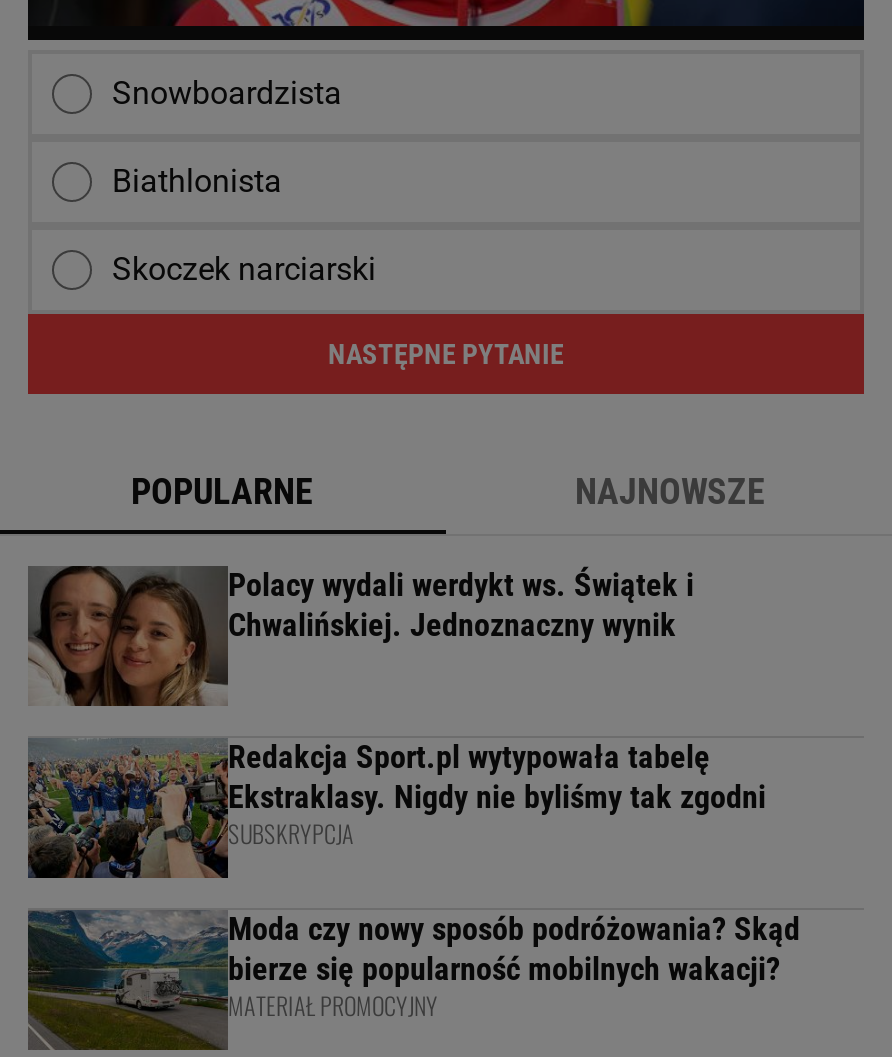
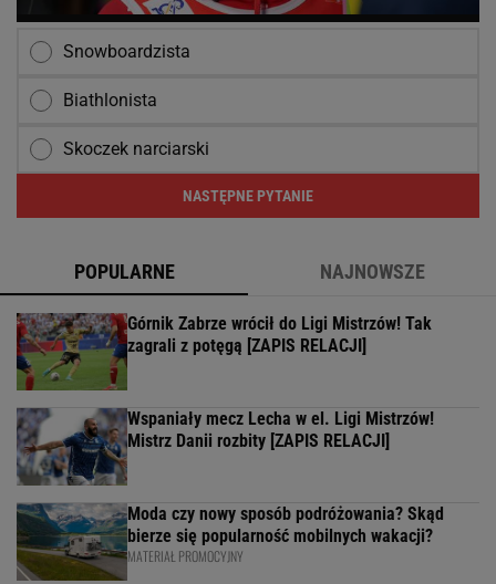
[26,566,694,708] [image] | Polacy wydali werdykt ws. Świątek i | Chwalińskiej. Jednoznaczny wynik -> [15,313,432,392] [image] | Górnik Zabrze wrócił do Ligi Mistrzów! Tak | zagrali z potęgą [ZAPIS RELACJI]
[26,738,766,880] [image] | Redakcja Sport.pl wytypowała tabelę | Ekstraklasy. Nigdy nie byliśmy tak zgodni | SUBSKRYPCJA -> [17,408,434,487] [image] | Wspaniały mecz Lecha w el. Ligi Mistrzów! | Mistrz Danii rozbity [ZAPIS RELACJI]

